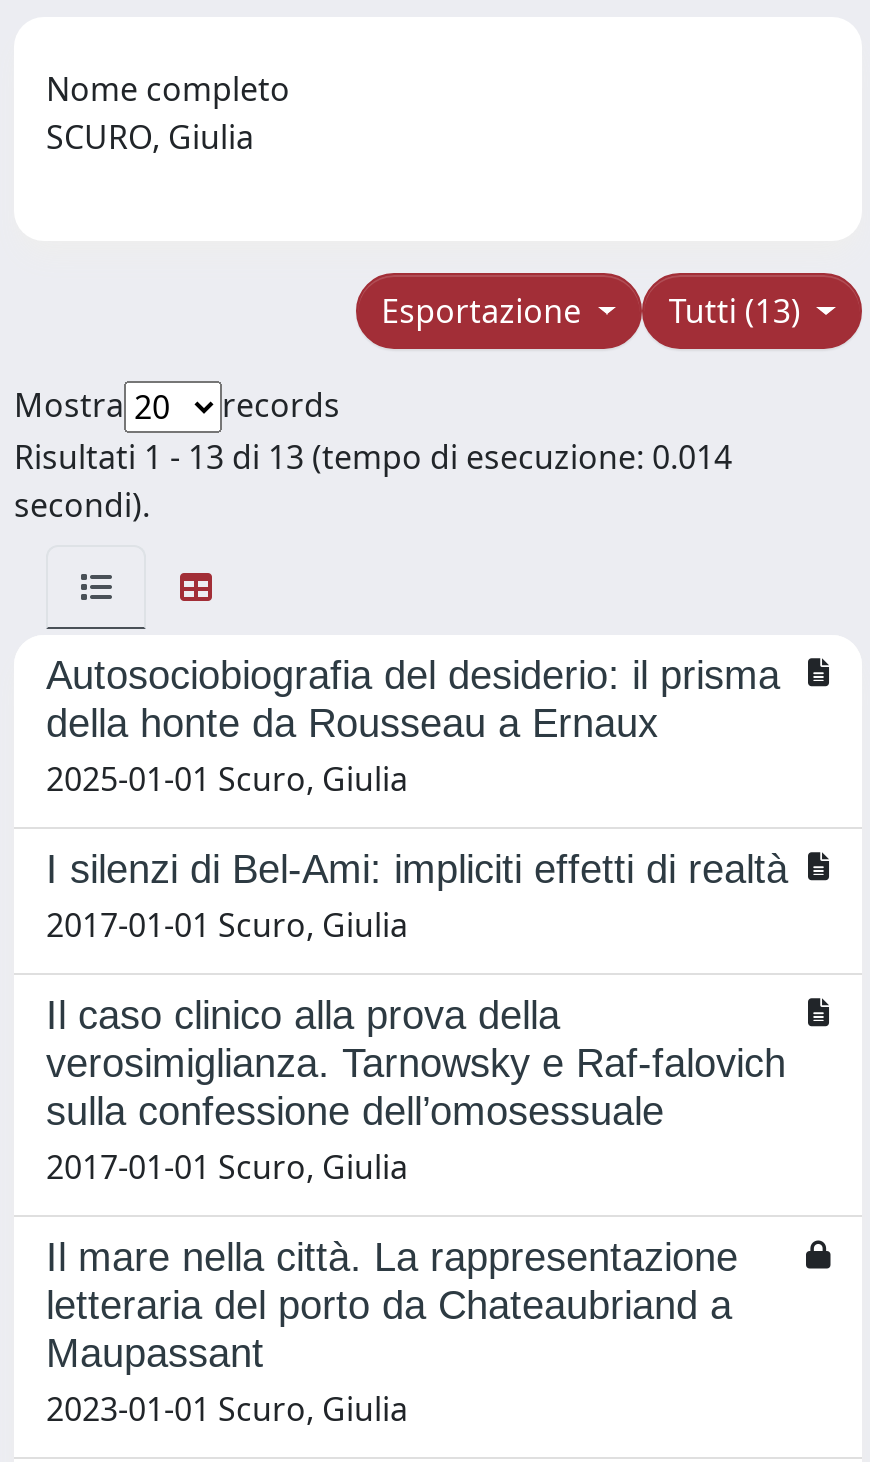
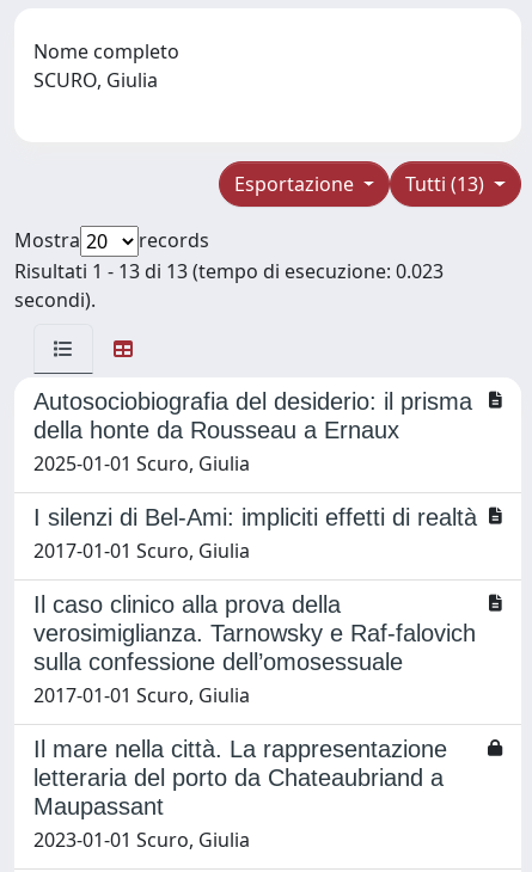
[14,436,732,480] Risultati 1 - 13 di 13 (tempo di esecuzione: 0.014 -> [14,258,444,285] Risultati 1 - 13 di 13 (tempo di esecuzione: 0.023

